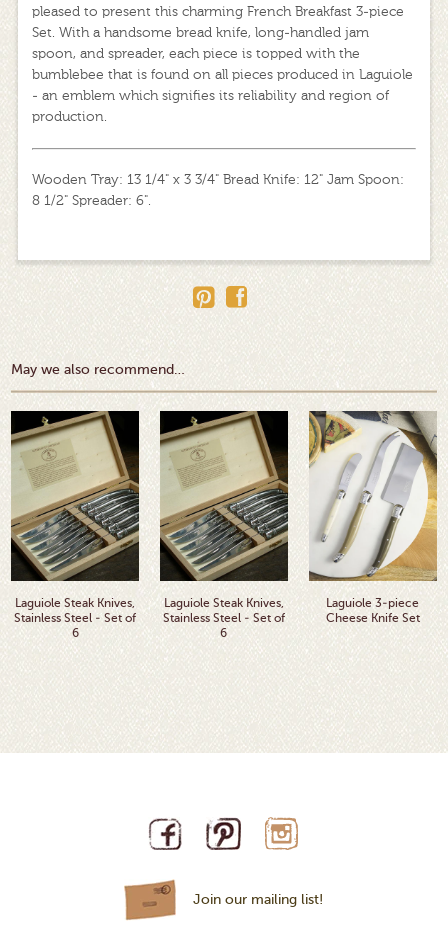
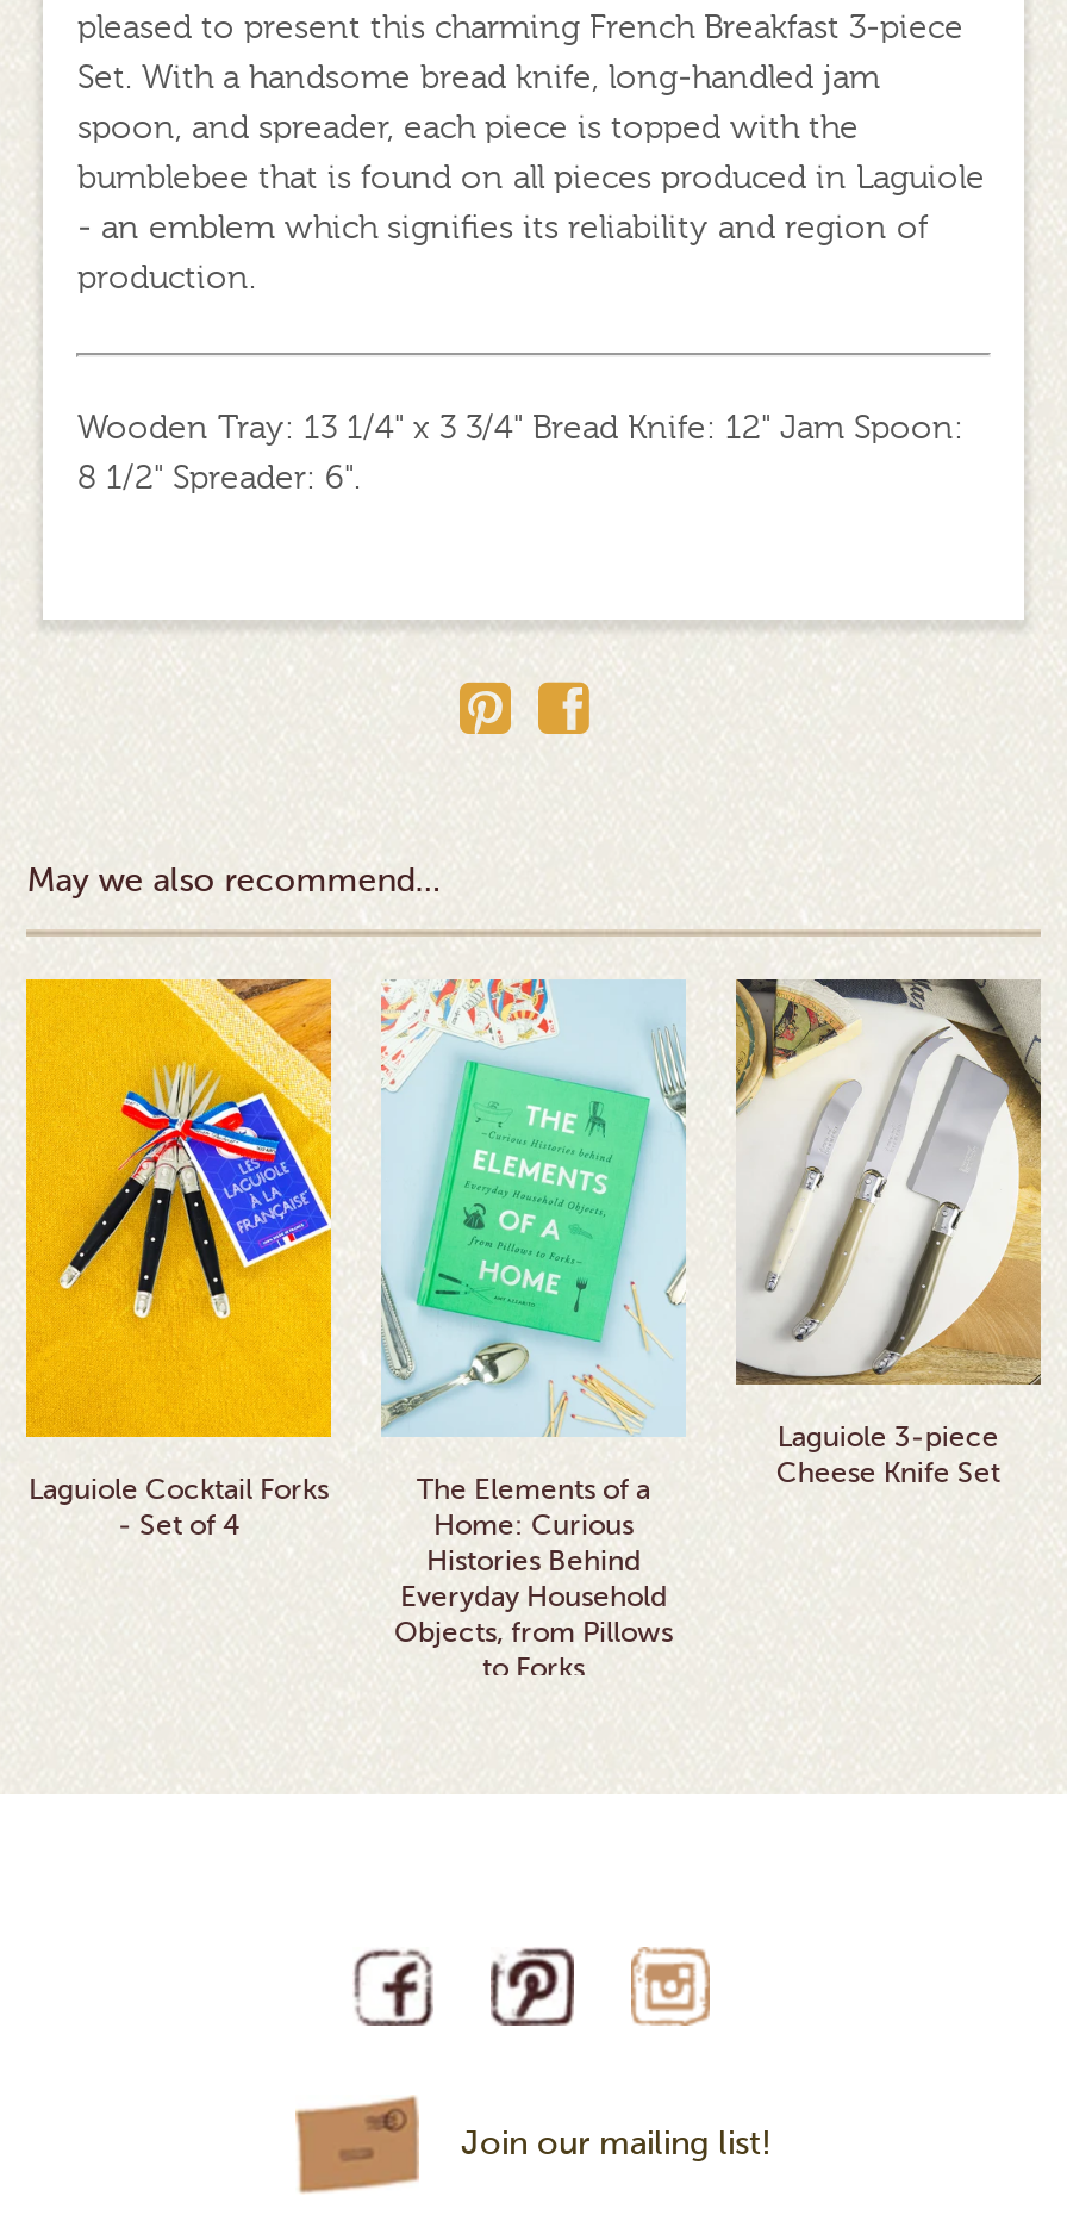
[10,410,140,640] [image] | Laguiole Steak Knives, | Stainless Steel - Set of | 6 -> [24,977,333,1541] [image] | Laguiole Cocktail Forks | - Set of 4
[159,410,289,640] [image] | Laguiole Steak Knives, | Stainless Steel - Set of | 6 -> [381,979,686,1684] [image] | The Elements of a | Home: Curious | Histories Behind | Everyday Household | Objects, from Pillows | to Forks

